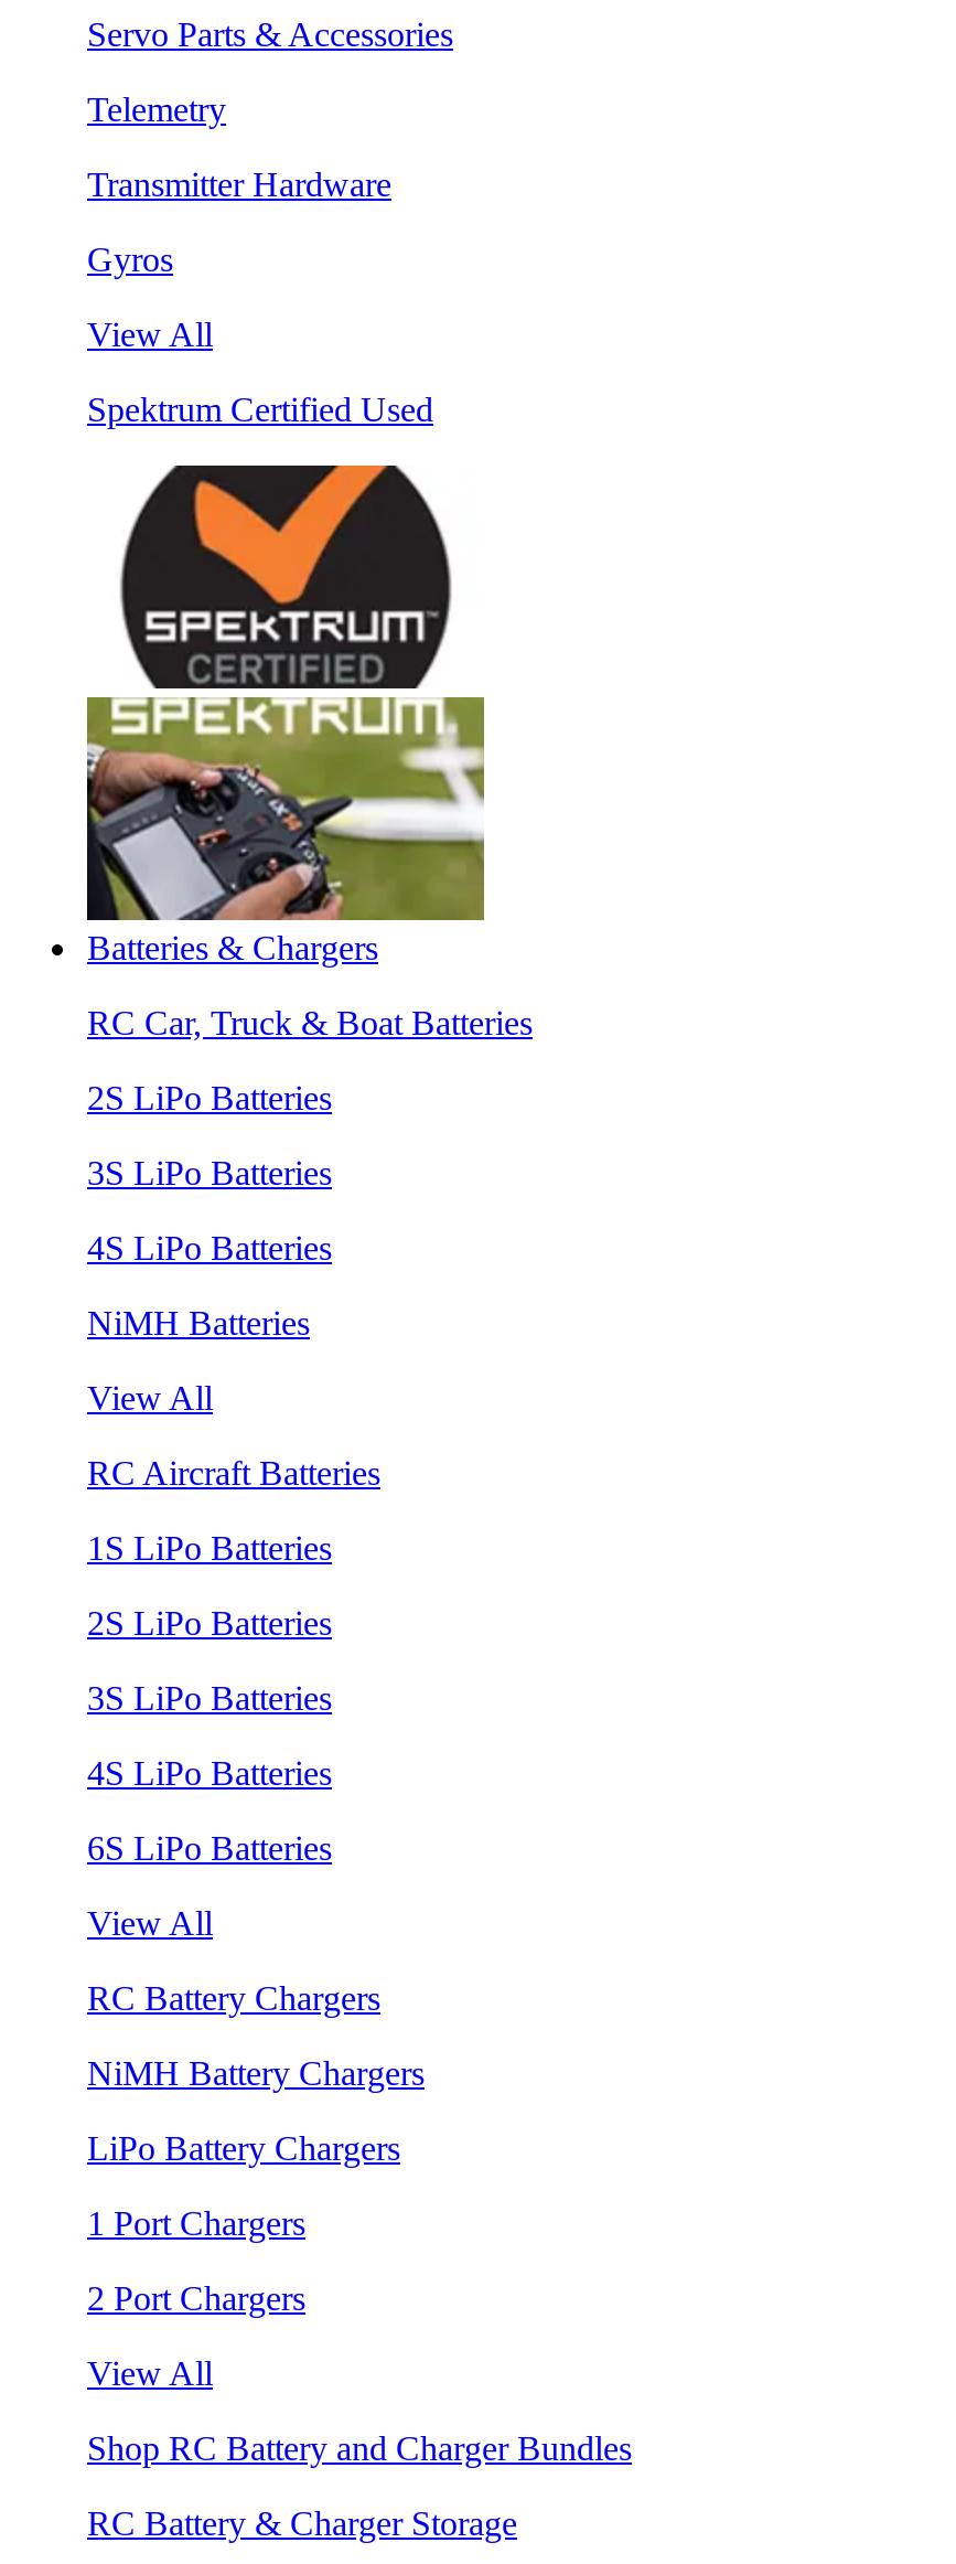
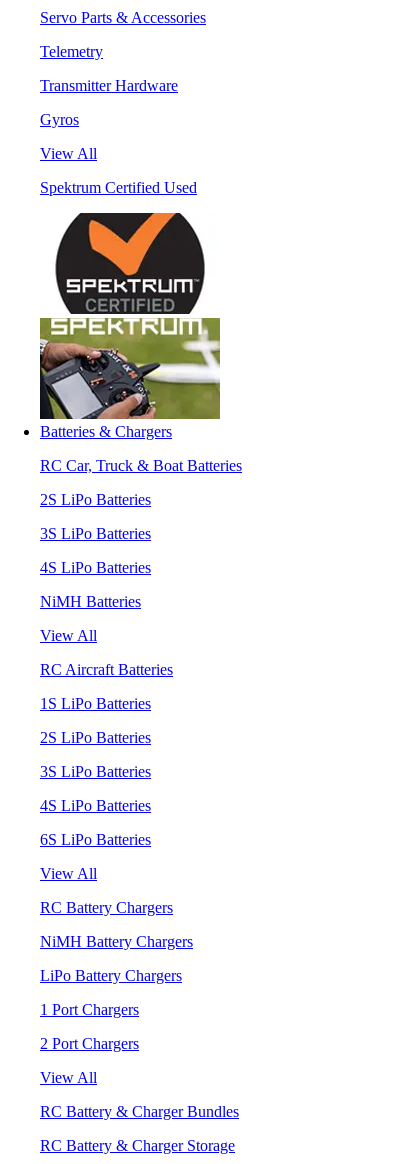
[87,2429,632,2466] Shop RC Battery and Charger Bundles -> [40,1103,239,1120] RC Battery & Charger Bundles

